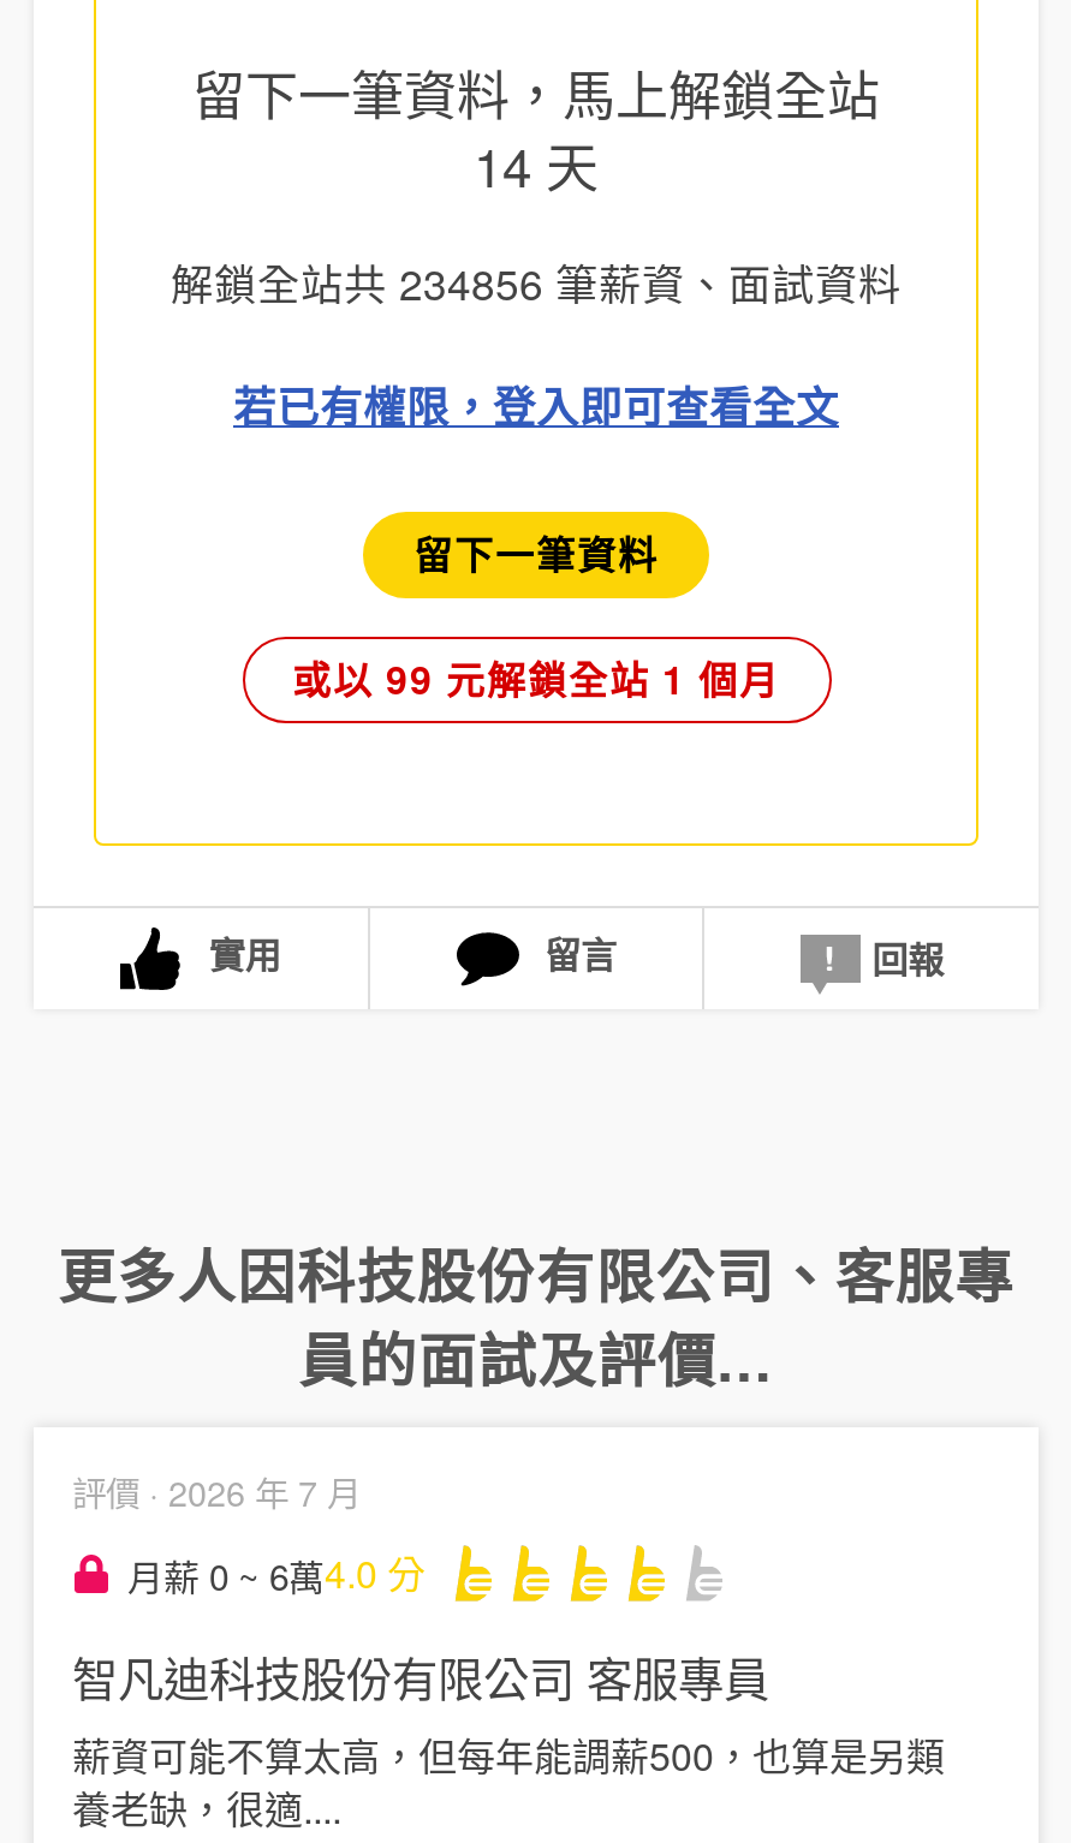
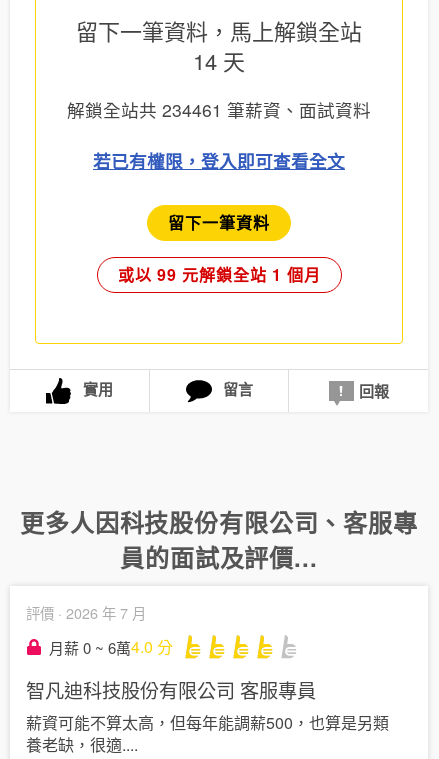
[171,253,902,313] 解鎖全站共234856筆薪資、面試資料 -> [67,97,371,122] 解鎖全站共234461筆薪資、面試資料

